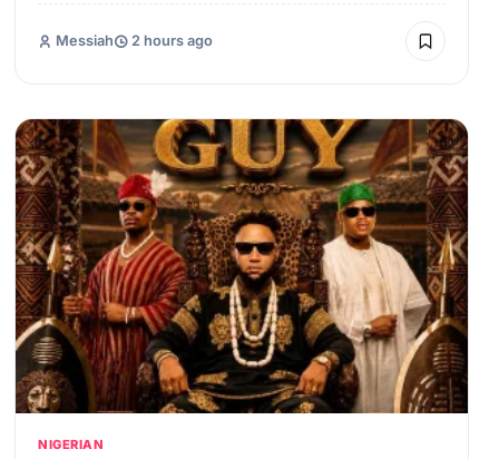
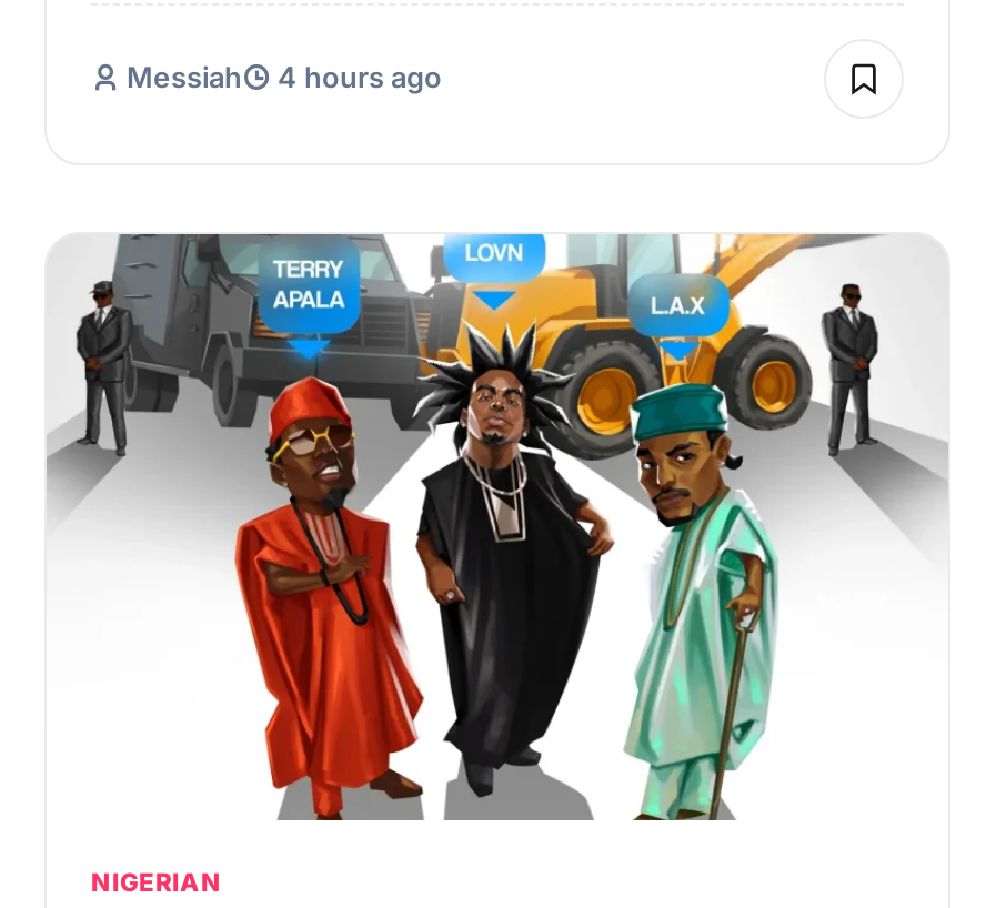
[56,32,213,49] Messiah 2 hours ago -> [127,61,442,95] Messiah 4 hours ago
[14,118,469,414] [image] -> [47,232,948,823] [image]

